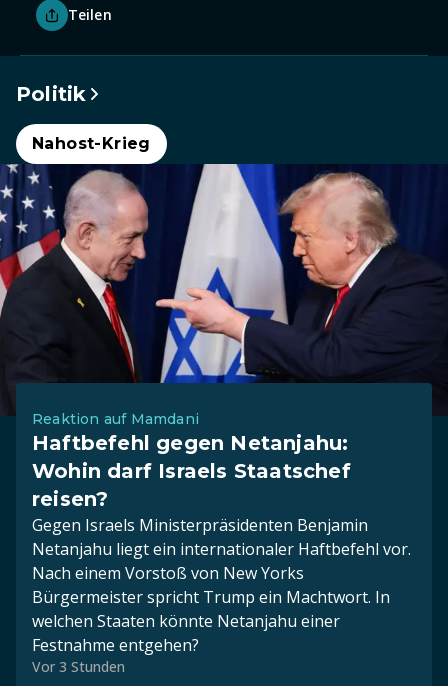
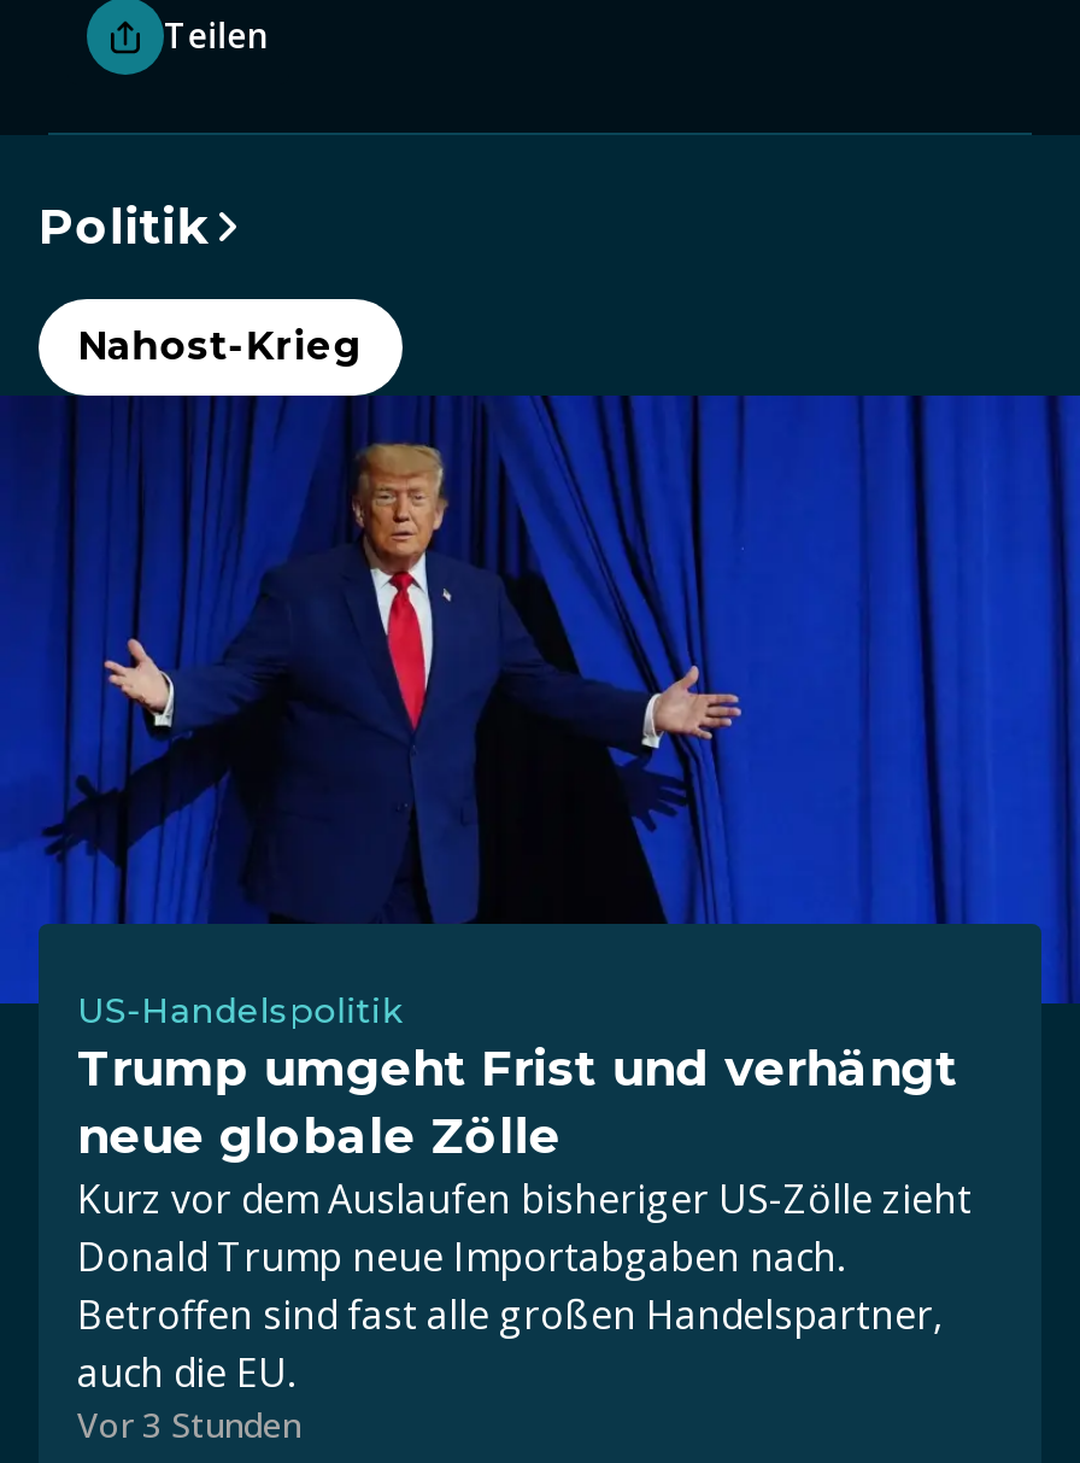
[3,163,445,656] [image] | Reaktion auf Mamdani | Haftbefehl gegen Netanjahu: | Wohin darf Israels Staatschef | reisen? | Gegen Israels Ministerpräsidenten Benjamin | Netanjahu liegt ein internationaler Haftbefehl vor. | Nach einem Vorstoß von New Yorks | Bürgermeister spricht Trump ein Machtwort. In | welchen Staaten könnte Netanjahu einer | Festnahme entgehen? -> [7,393,1073,1399] [image] | US-Handelspolitik | Trump umgeht Frist und verhängt | neue globale Zölle | Kurz vor dem Auslaufen bisheriger US-Zölle zieht | Donald Trump neue Importabgaben nach. | Betroffen sind fast alle großen Handelspartner, | auch die EU.

